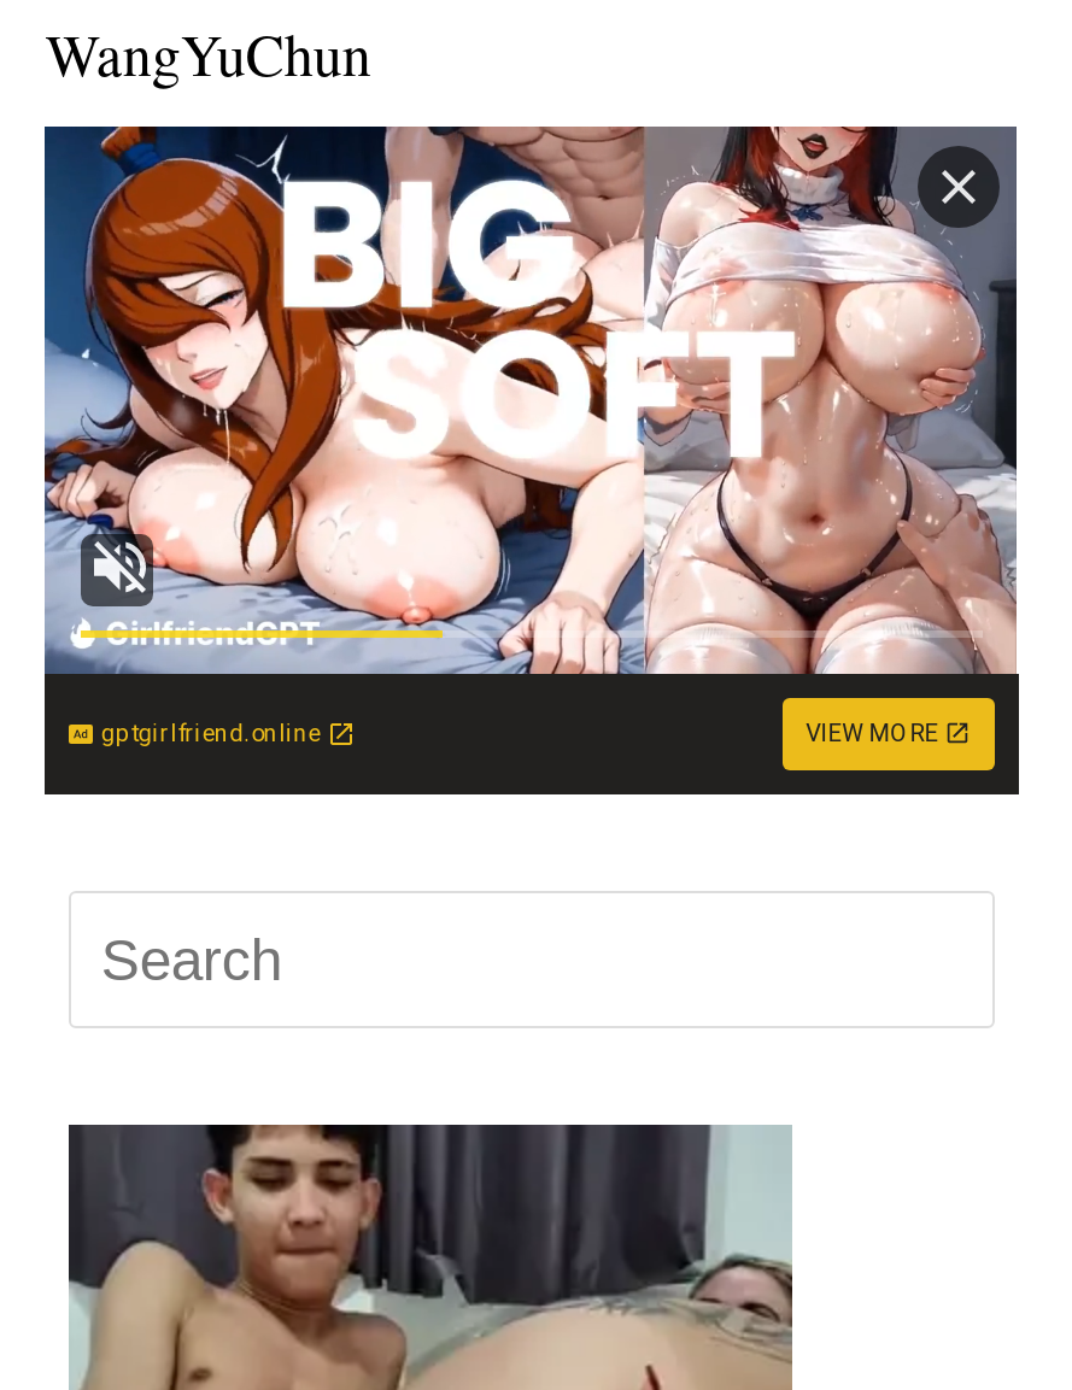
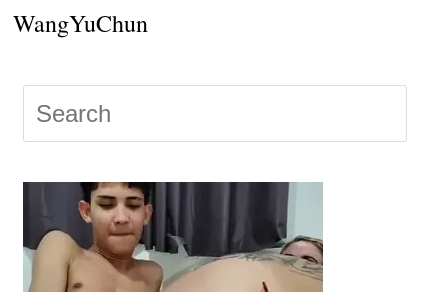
[42,124,1021,797] [image] | gptgirlfriend.online | VIEW MORE -> none

